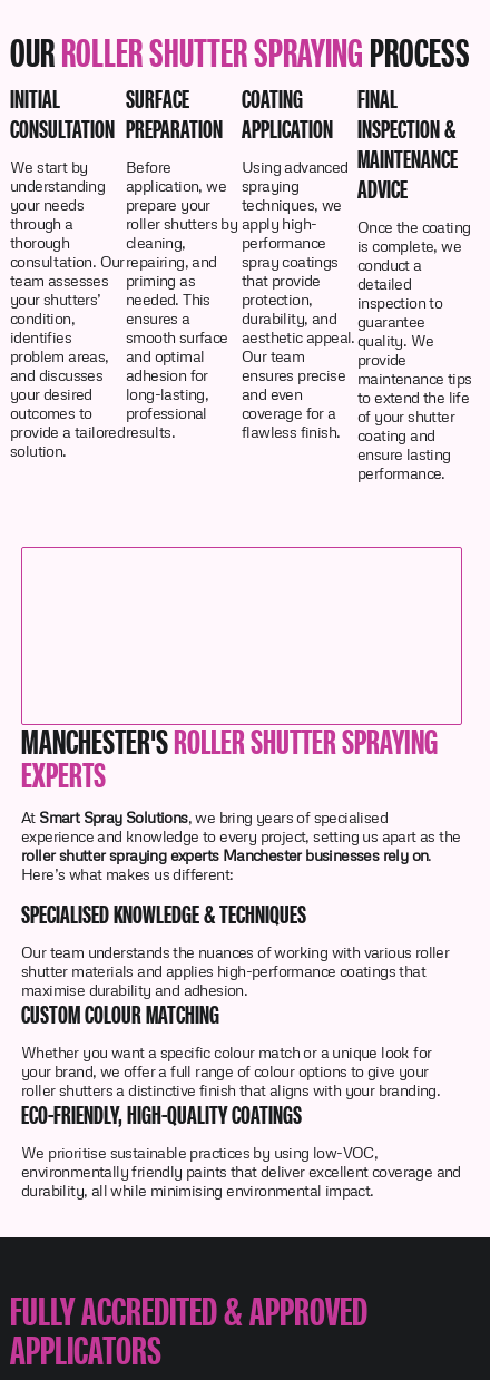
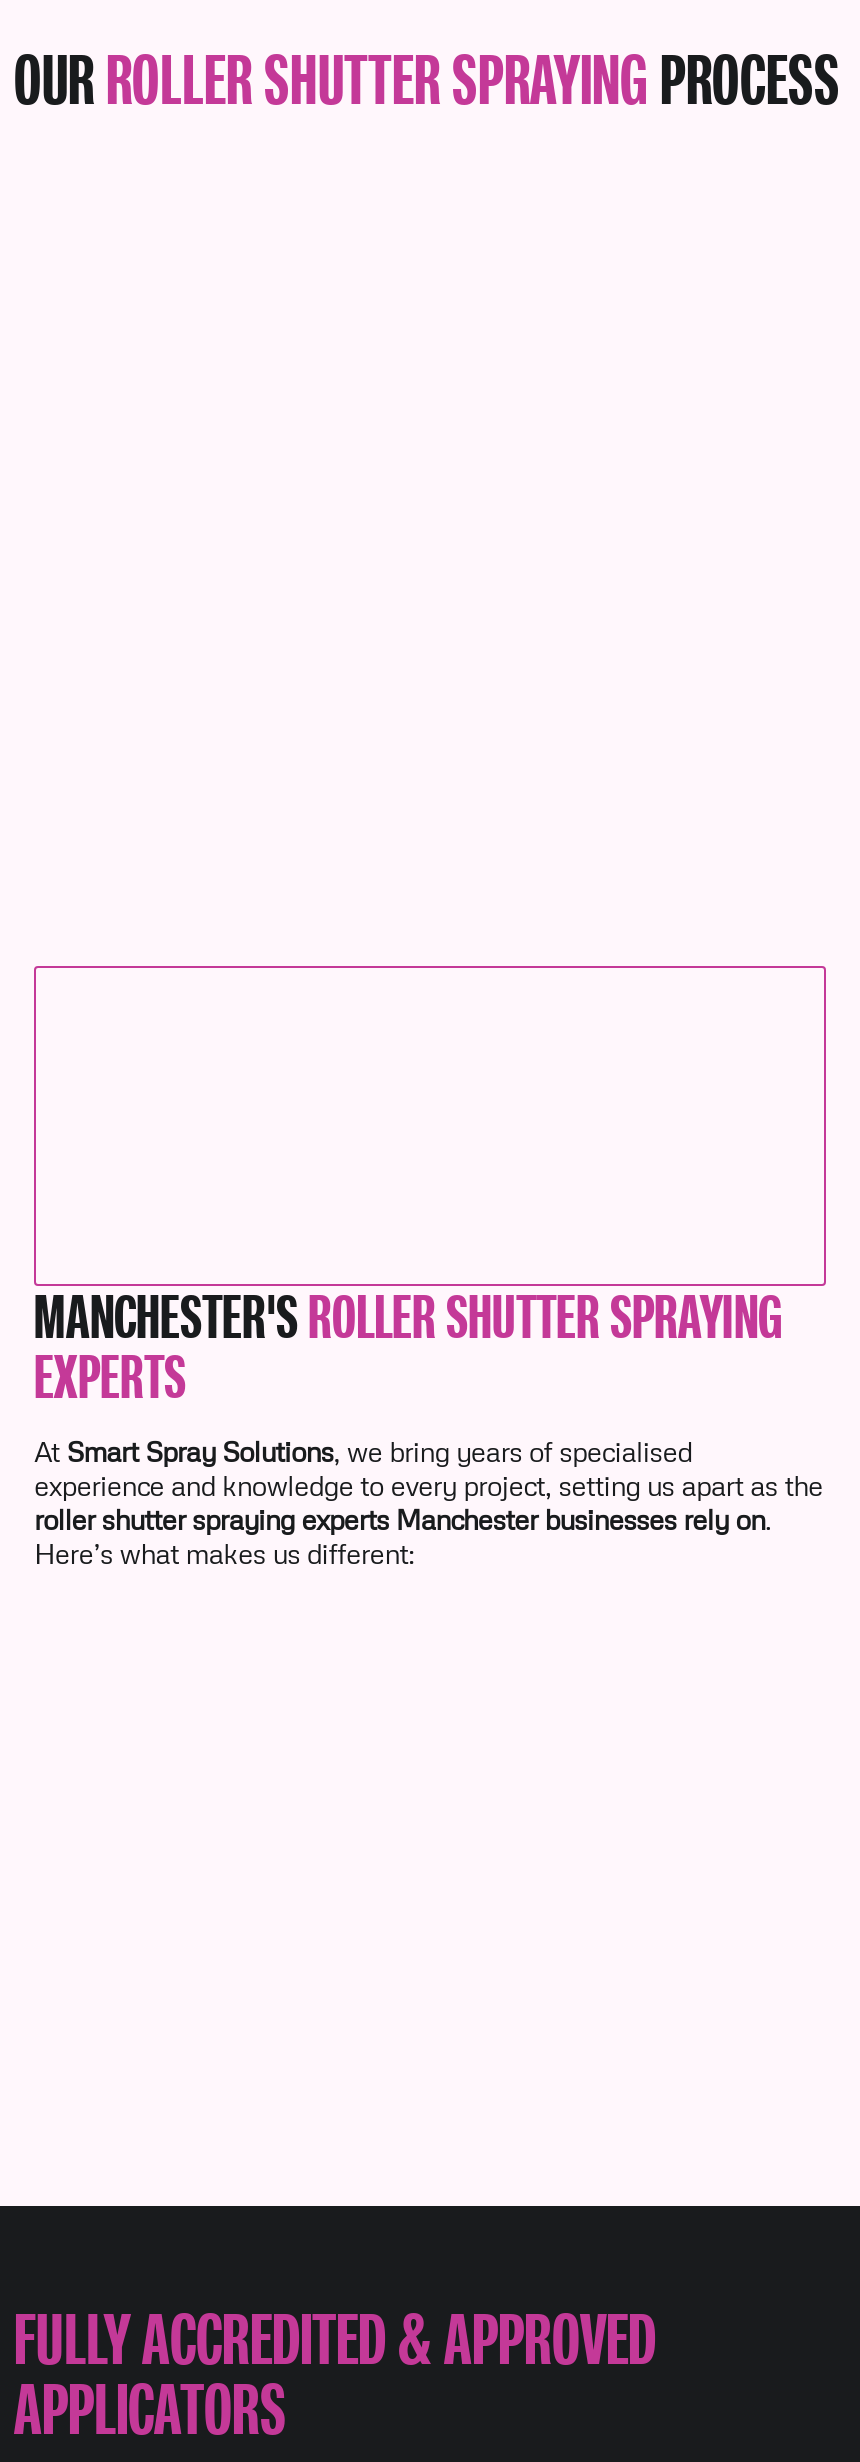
[10,84,125,460] INITIAL | CONSULTATION | We start by | understanding | your needs | through a | thorough | consultation. Our | team assesses | your shutters’ | condition, | identifies | problem areas, | and discusses | your desired | outcomes to | provide a tailored | solution. -> none
[126,84,237,441] SURFACE | PREPARATION | Before | application, we | prepare your | roller shutters by | cleaning, | repairing, and | priming as | needed. This | ensures a | smooth surface | and optimal | adhesion for | long-lasting, | professional | results. -> none
[242,84,355,441] COATING | APPLICATION | Using advanced | spraying | techniques, we | apply high- | performance | spray coatings | that provide | protection, | durability, and | aesthetic appeal. | Our team | ensures precise | and even | coverage for a | flawless finish. -> none
[357,84,472,482] FINAL | INSPECTION & | MAINTENANCE | ADVICE | Once the coating | is complete, we | conduct a | detailed | inspection to | guarantee | quality. We | provide | maintenance tips | to extend the life | of your shutter | coating and | ensure lasting | performance. -> none
[21,899,461,1200] SPECIALISED KNOWLEDGE & TECHNIQUES | Our team understands the nuances of working with various roller | shutter materials and applies high-performance coatings that | maximise durability and adhesion. | CUSTOM COLOUR MATCHING | Whether you want a specific colour match or a unique look for | your brand, we offer a full range of colour options to give your | roller shutters a distinctive finish that aligns with your branding. | ECO-FRIENDLY, HIGH-QUALITY COATINGS | We prioritise sustainable practices by using low-VOC, | environmentally friendly paints that deliver excellent coverage and | durability, all while minimising environmental impact. -> none

